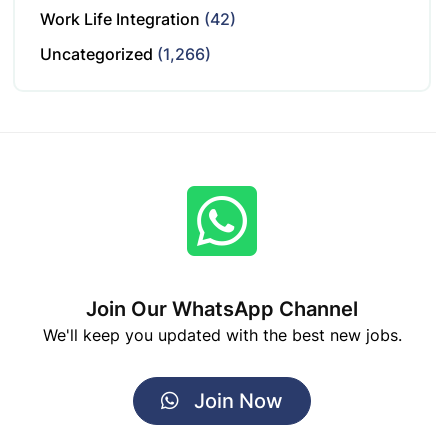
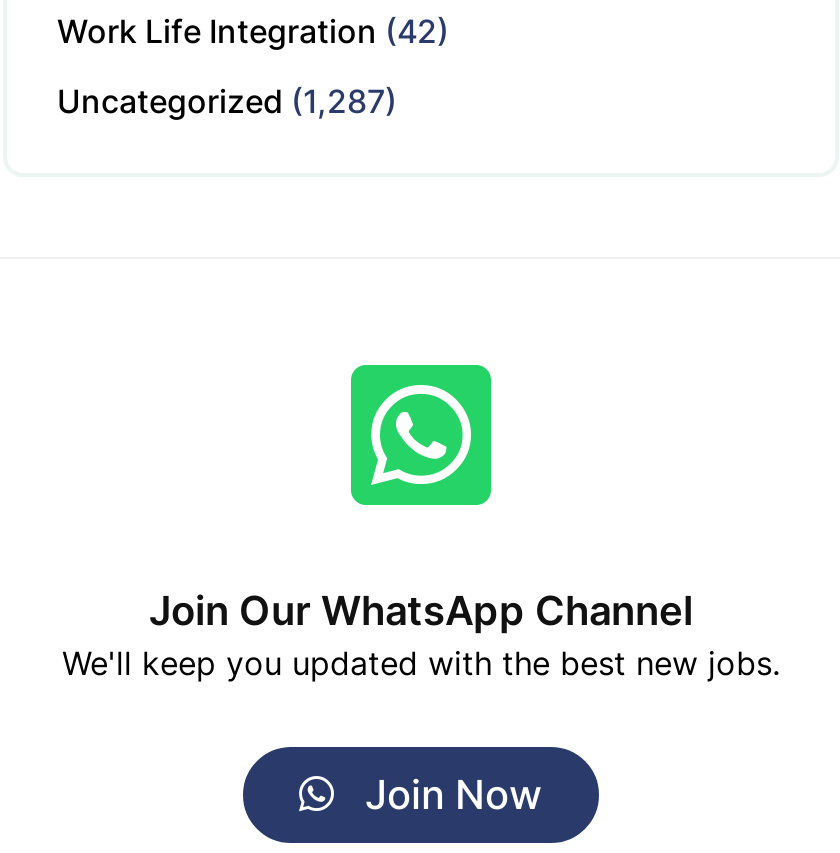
[40,44,211,64] Uncategorized (1,266) -> [57,80,397,120] Uncategorized (1,287)

